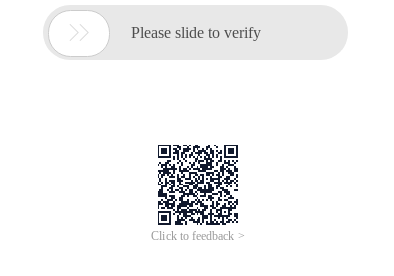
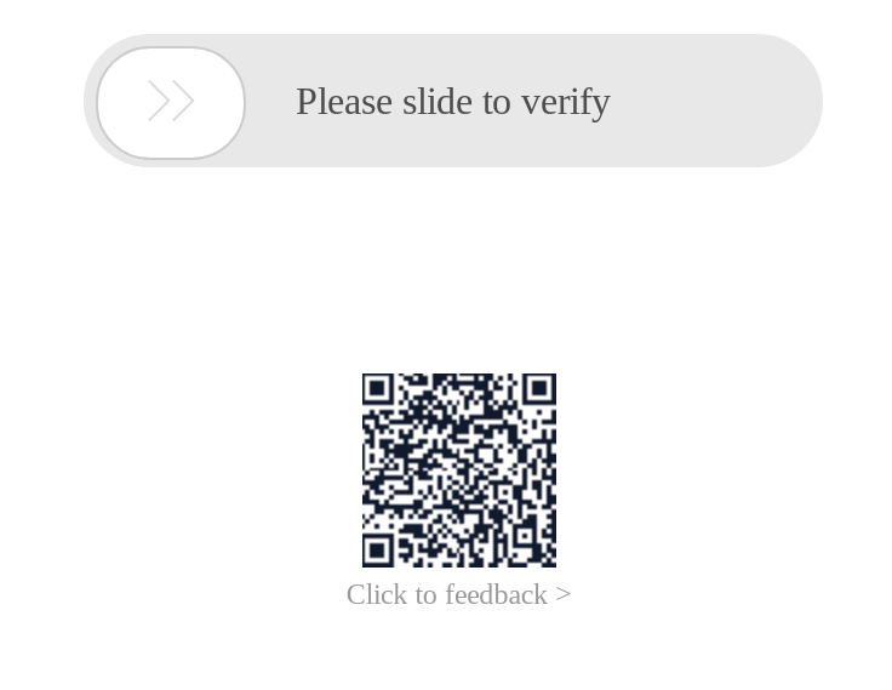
[158,144,238,226] [image] -> [360,371,559,570] [image]

